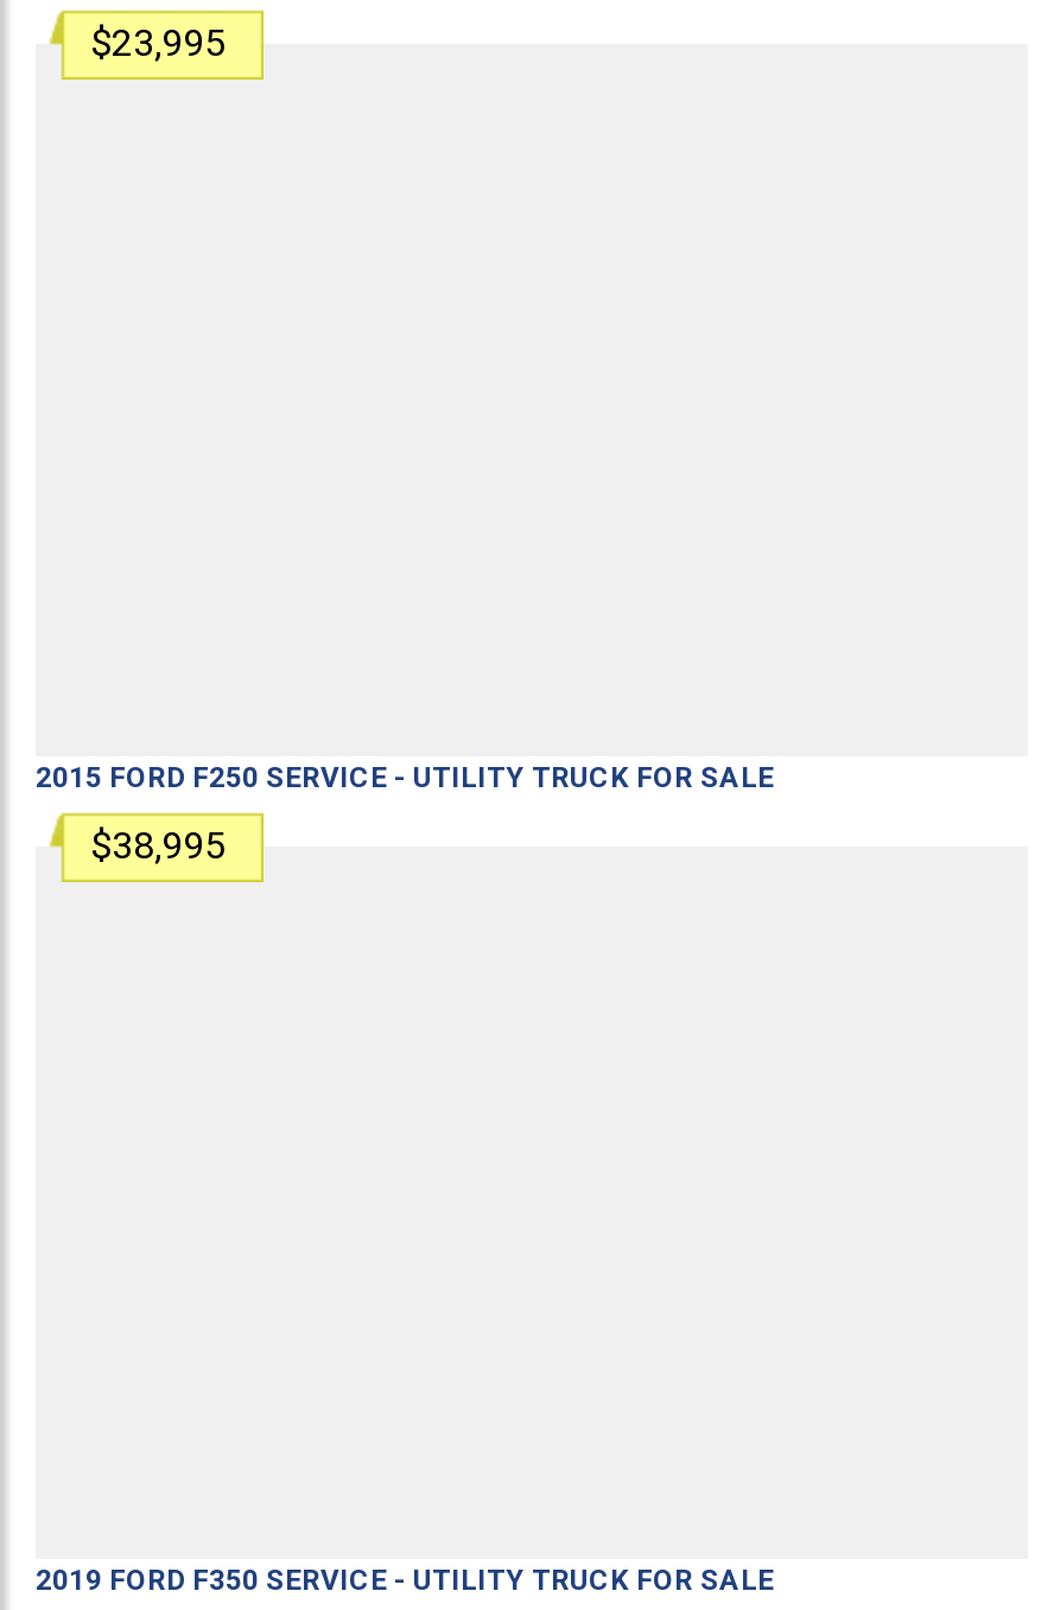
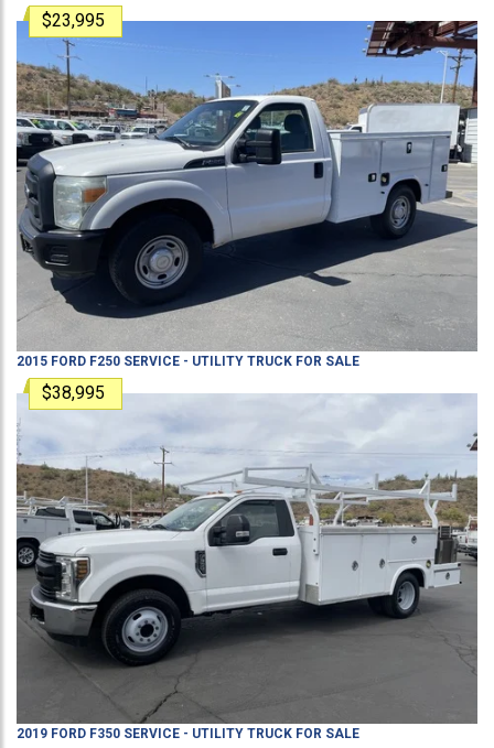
none -> [15,20,479,351] [image]
none -> [15,393,479,725] [image]

